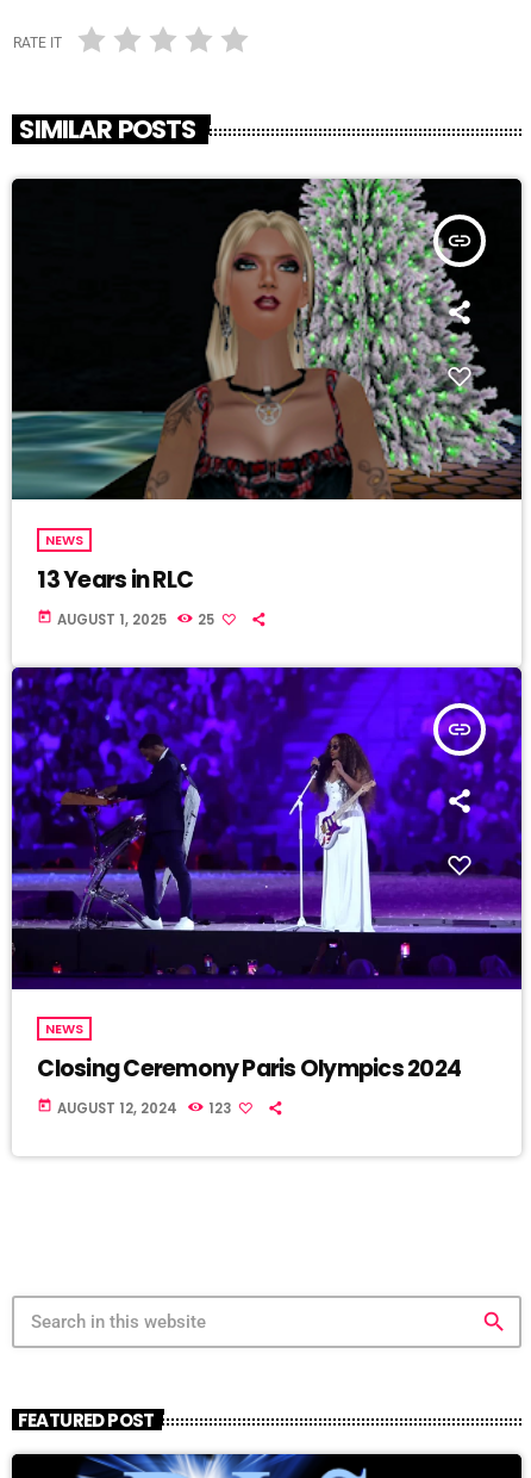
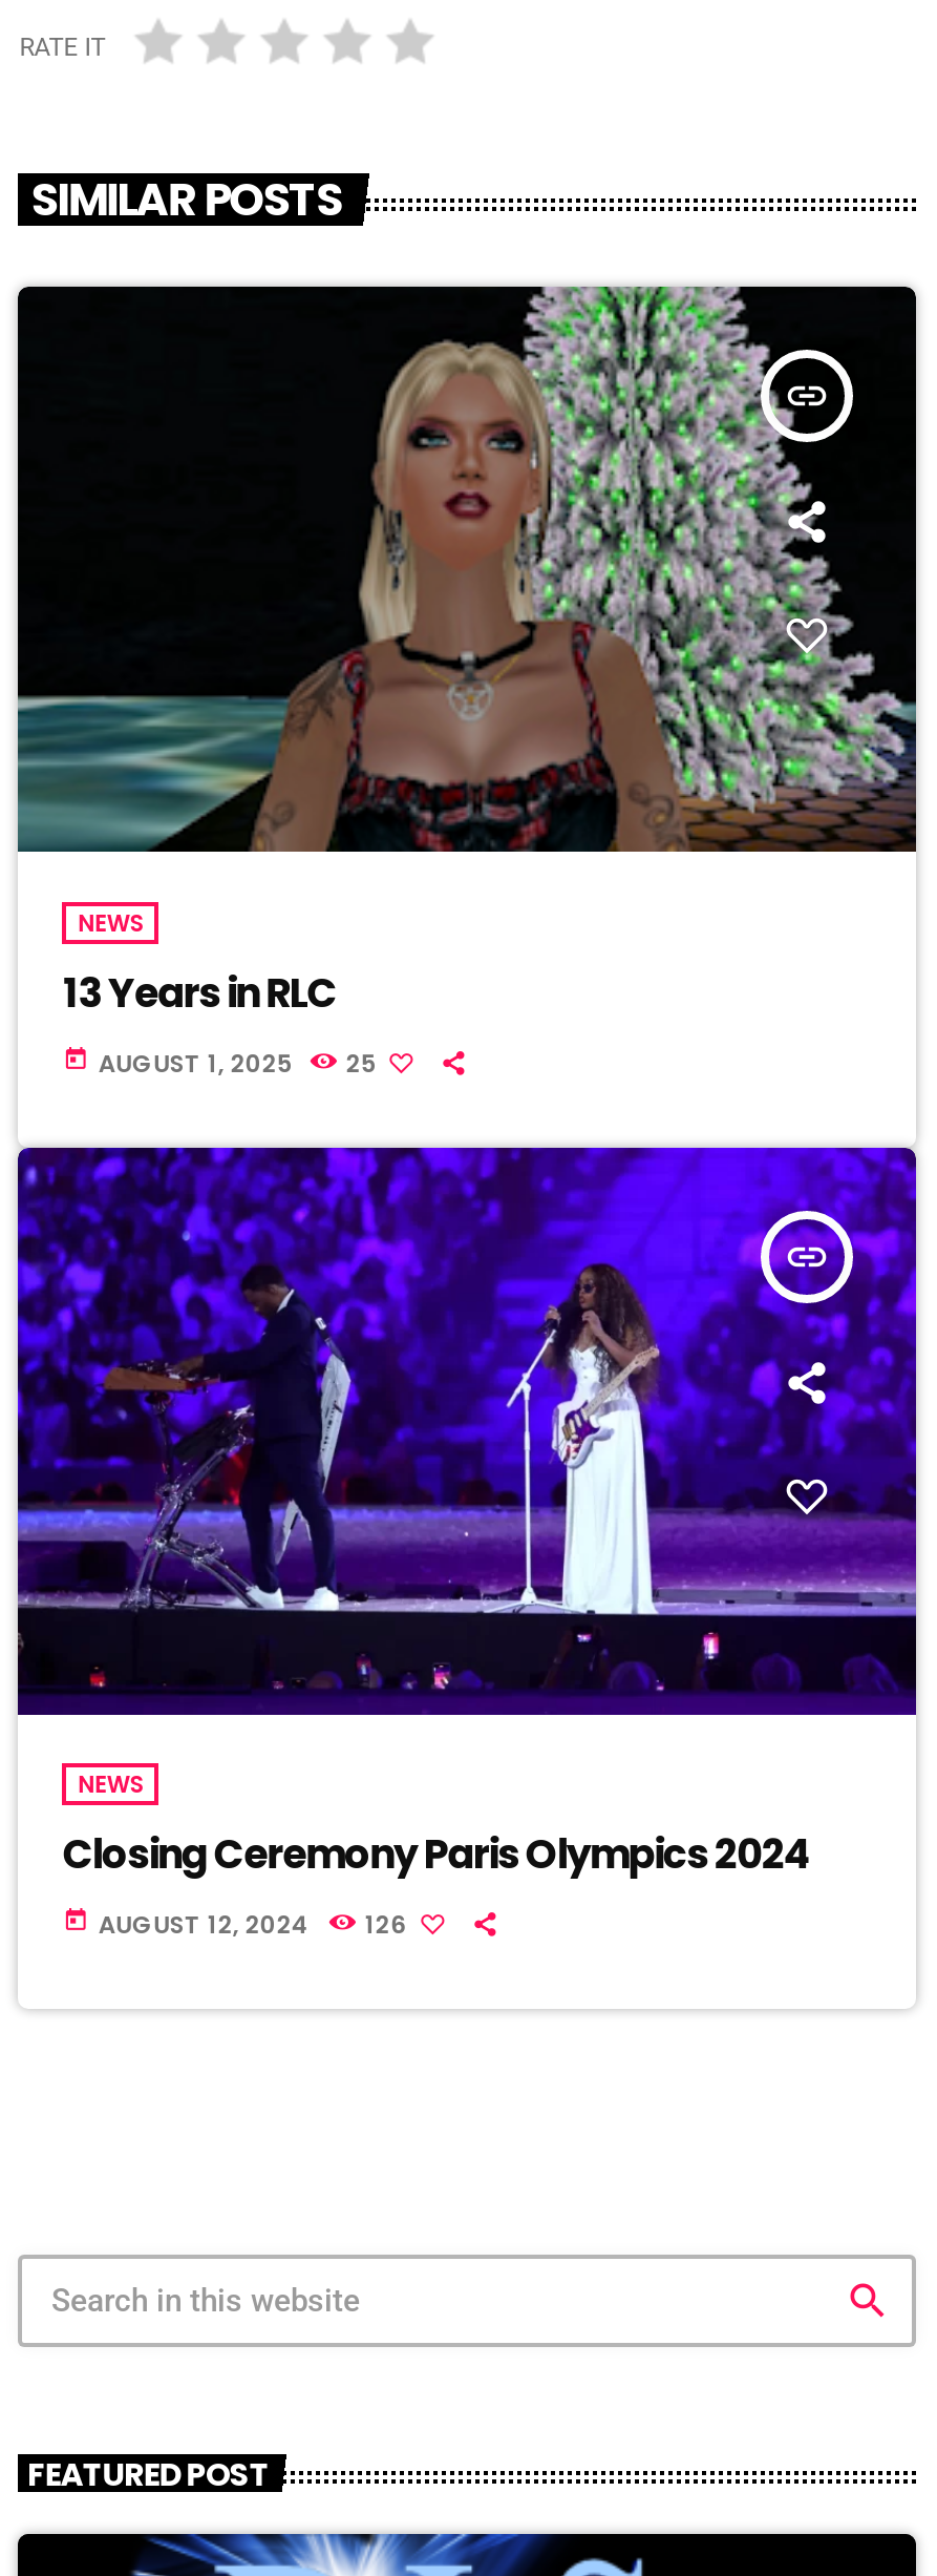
[209,1099,231,1118] 123 -> [365,1908,407,1942] 126

